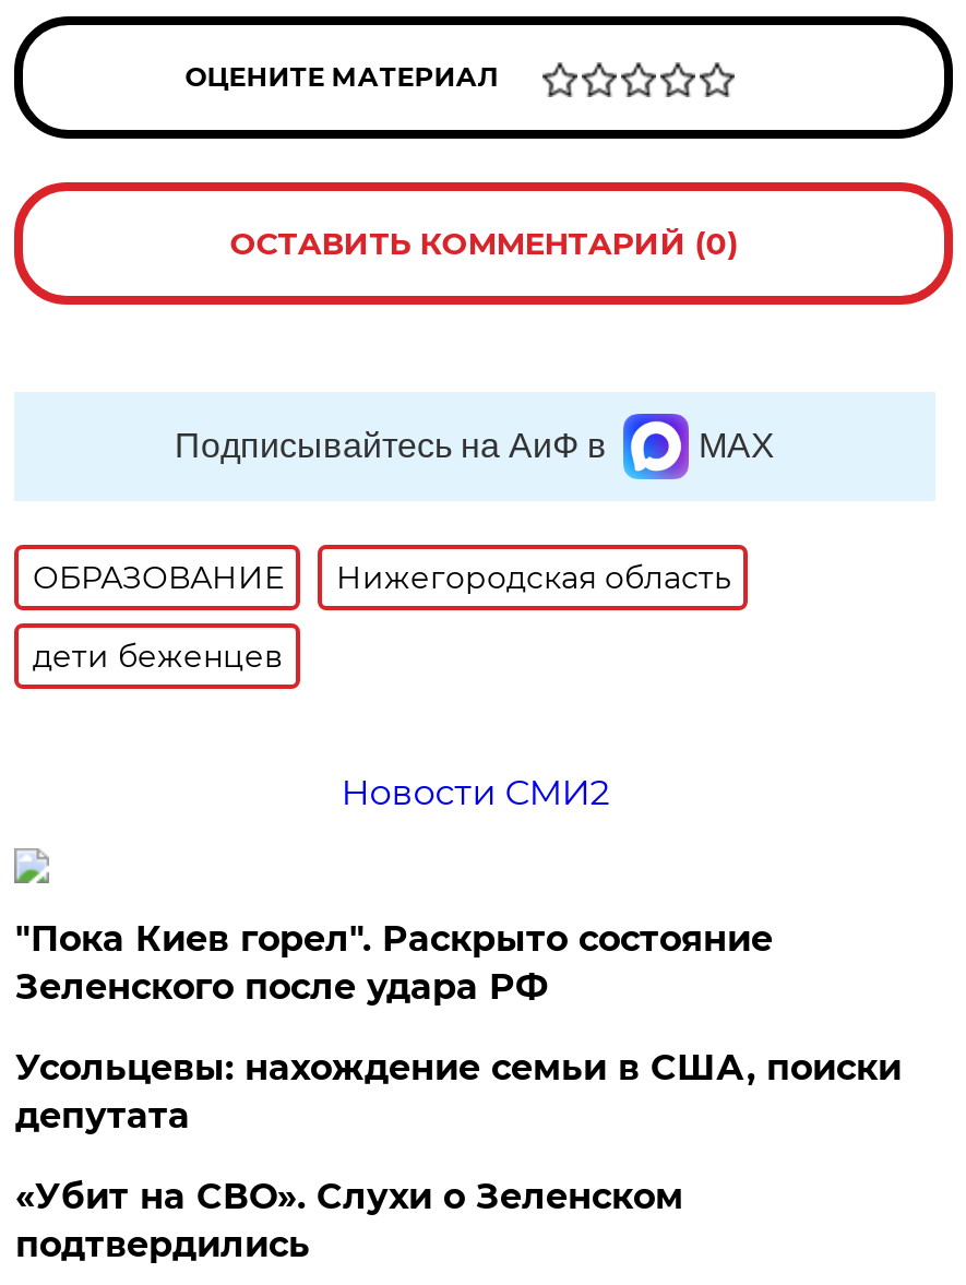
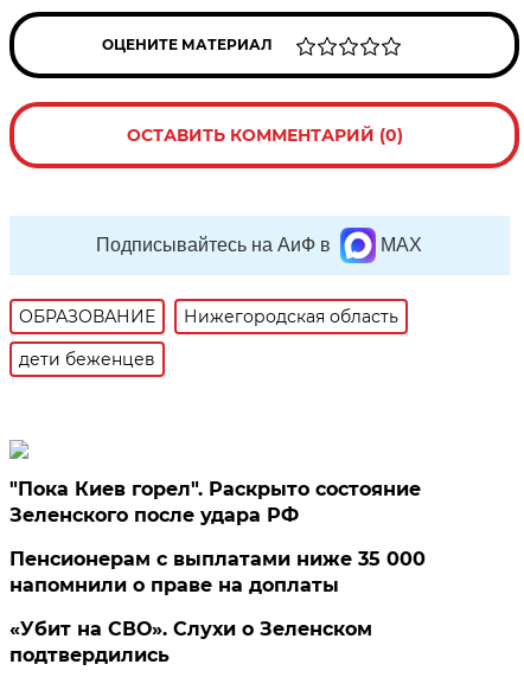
[341,772,610,813] Новости СМИ2 -> none
[15,1047,901,1137] Усольцевы: нахождение семьи в США, поиски | депутата -> [10,548,426,596] Пенсионерам с выплатами ниже 35 000 | напомнили о праве на доплаты

